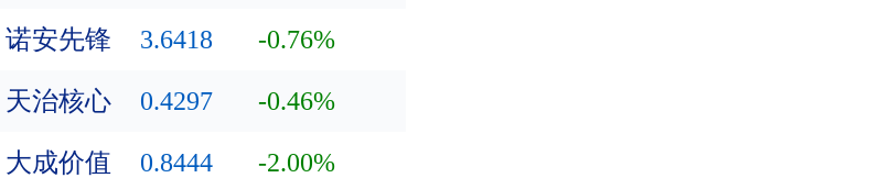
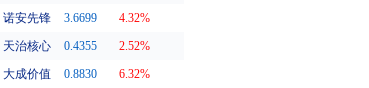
[140,24,213,55] 3.6418 -> [63,11,96,25] 3.6699
[258,24,335,55] -0.76% -> [119,11,150,25] 4.32%
[140,86,213,116] 0.4297 -> [63,39,96,53] 0.4355
[258,86,335,116] -0.46% -> [119,39,150,53] 2.52%
[140,147,213,178] 0.8444 -> [63,67,96,81] 0.8830
[258,147,335,178] -2.00% -> [119,67,150,81] 6.32%

